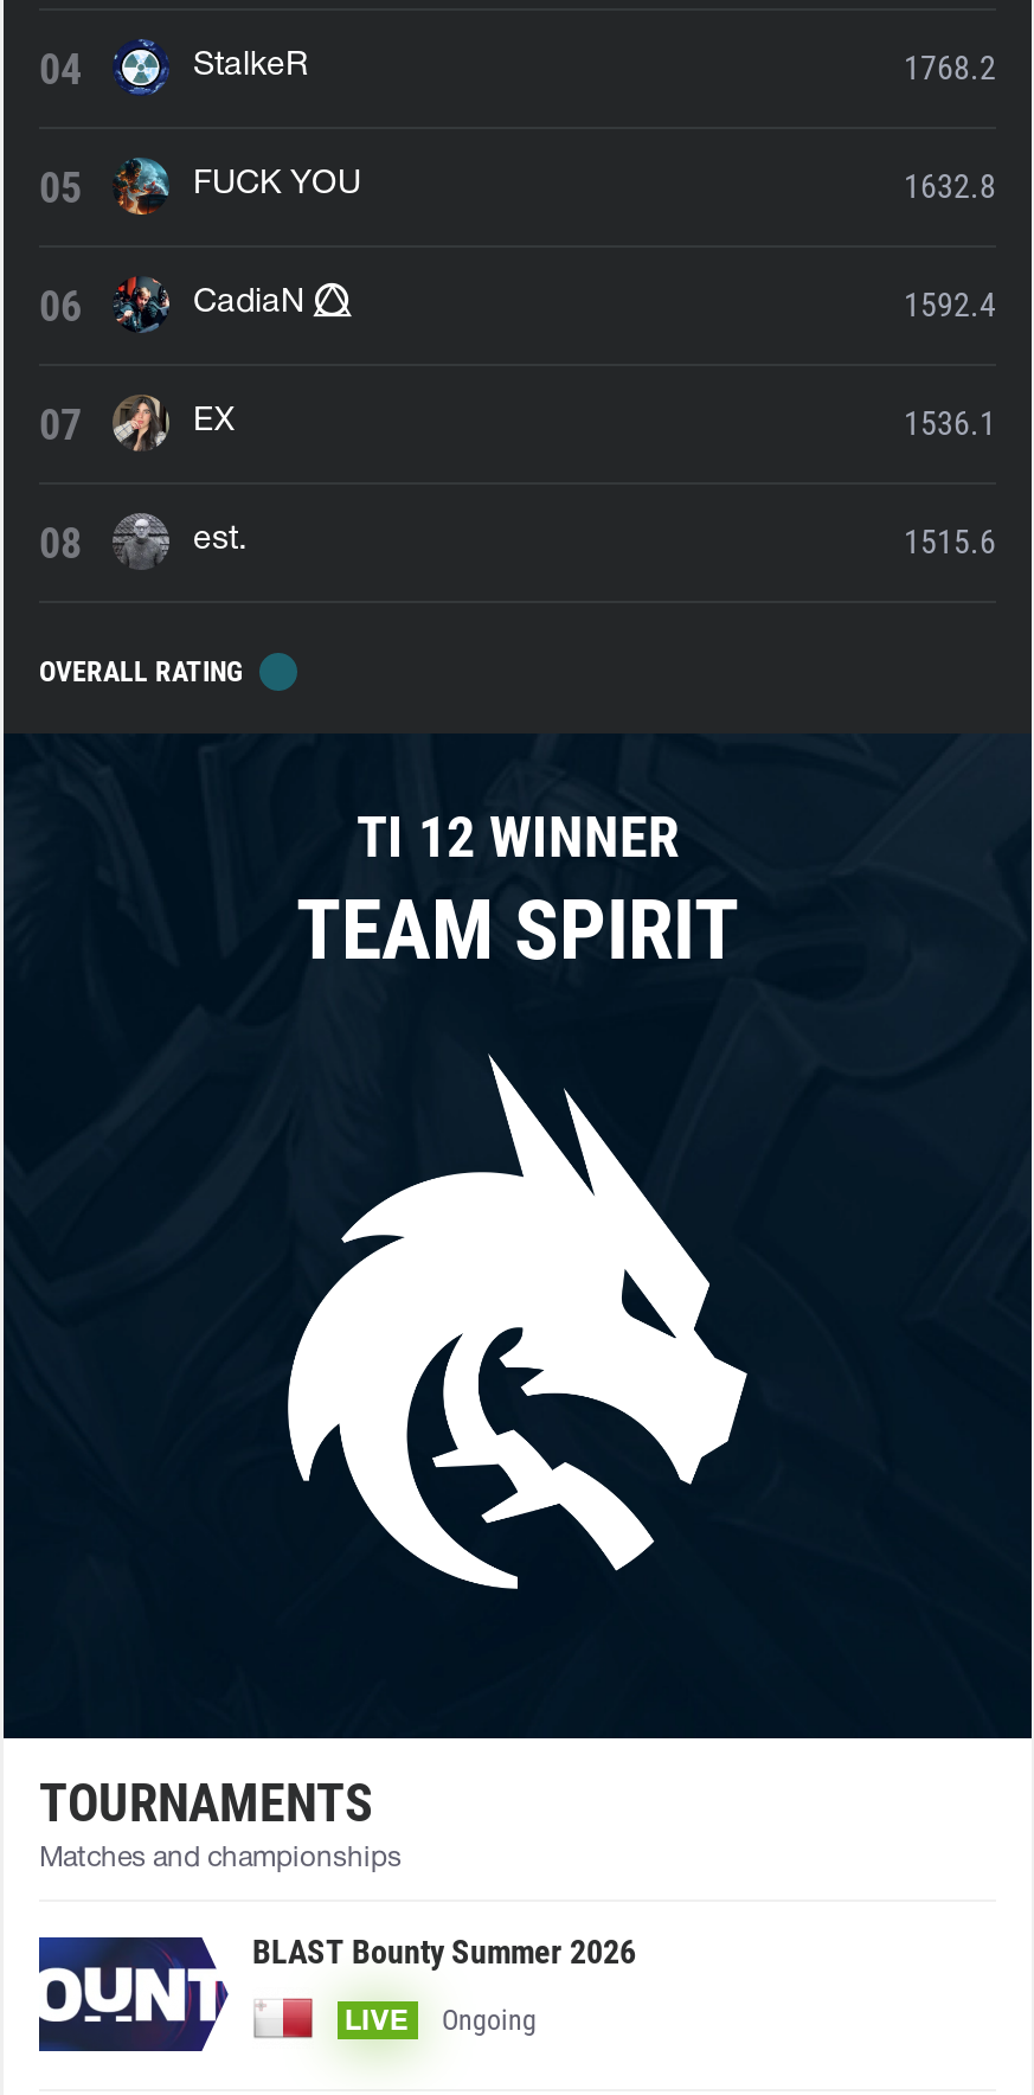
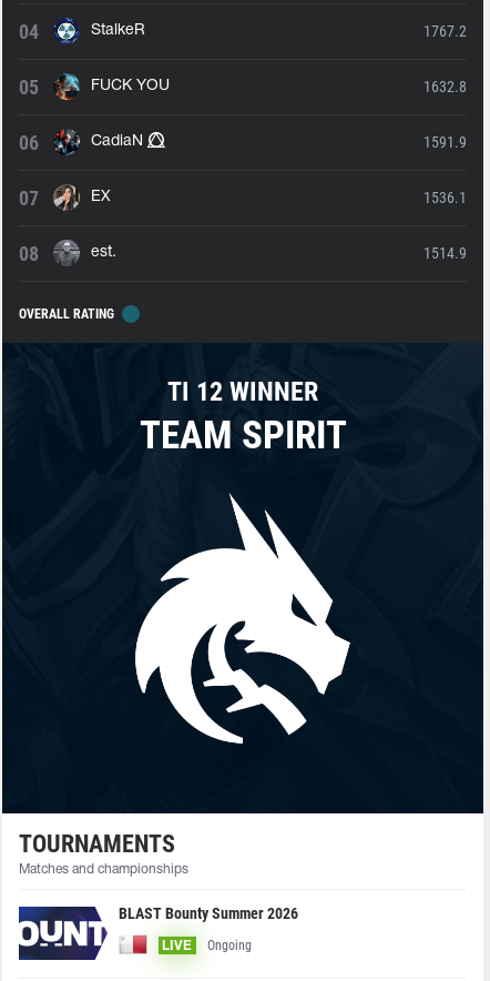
[904,49,996,87] 1768.2 -> [423,22,467,40] 1767.2
[904,286,996,324] 1592.4 -> [423,133,467,151] 1591.9
[904,523,996,561] 1515.6 -> [423,244,467,262] 1514.9

